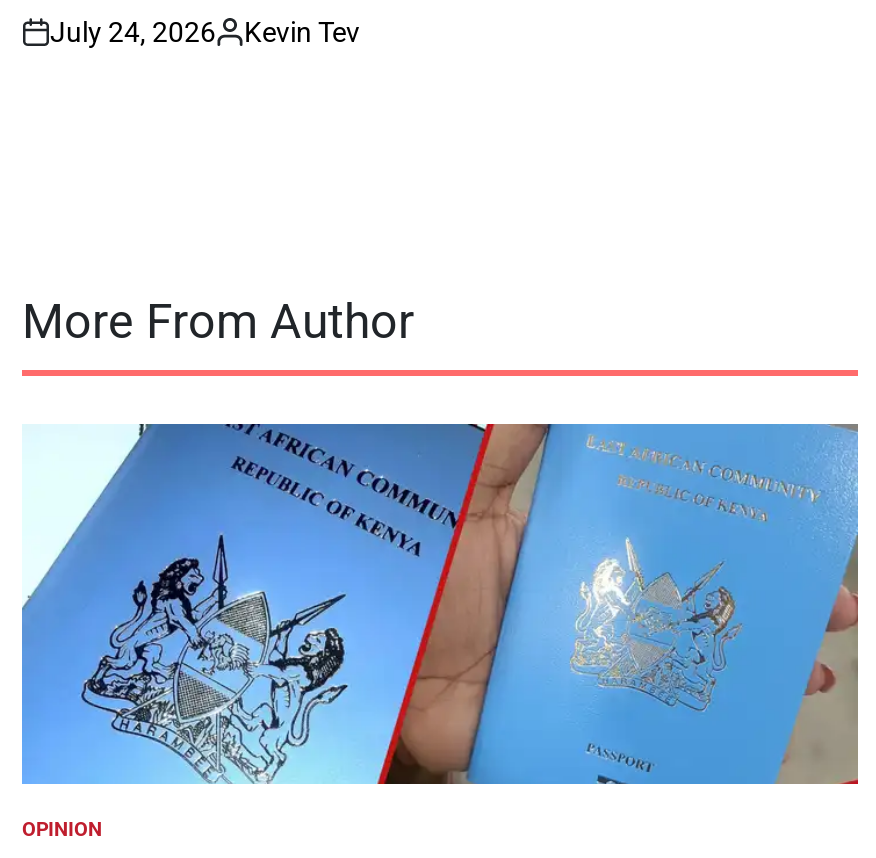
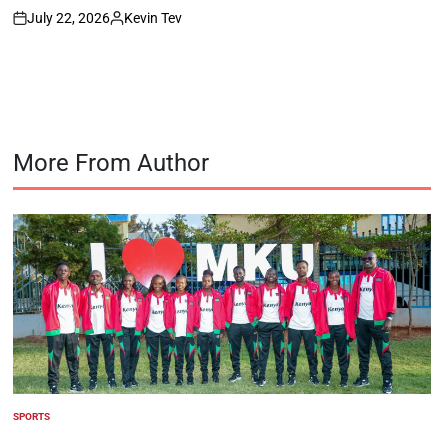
[50,16,360,48] July 24, 2026 Kevin Tev -> [27,10,182,26] July 22, 2026 Kevin Tev
[20,422,860,840] [image] | OPINION -> [12,213,432,422] [image] | SPORTS

